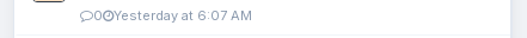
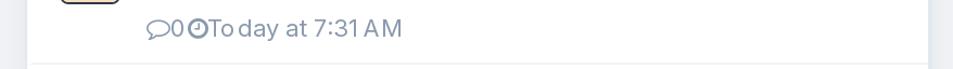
[114,7,252,24] Yesterday at 6:07 AM -> [207,13,403,43] Today at 7:31 AM

